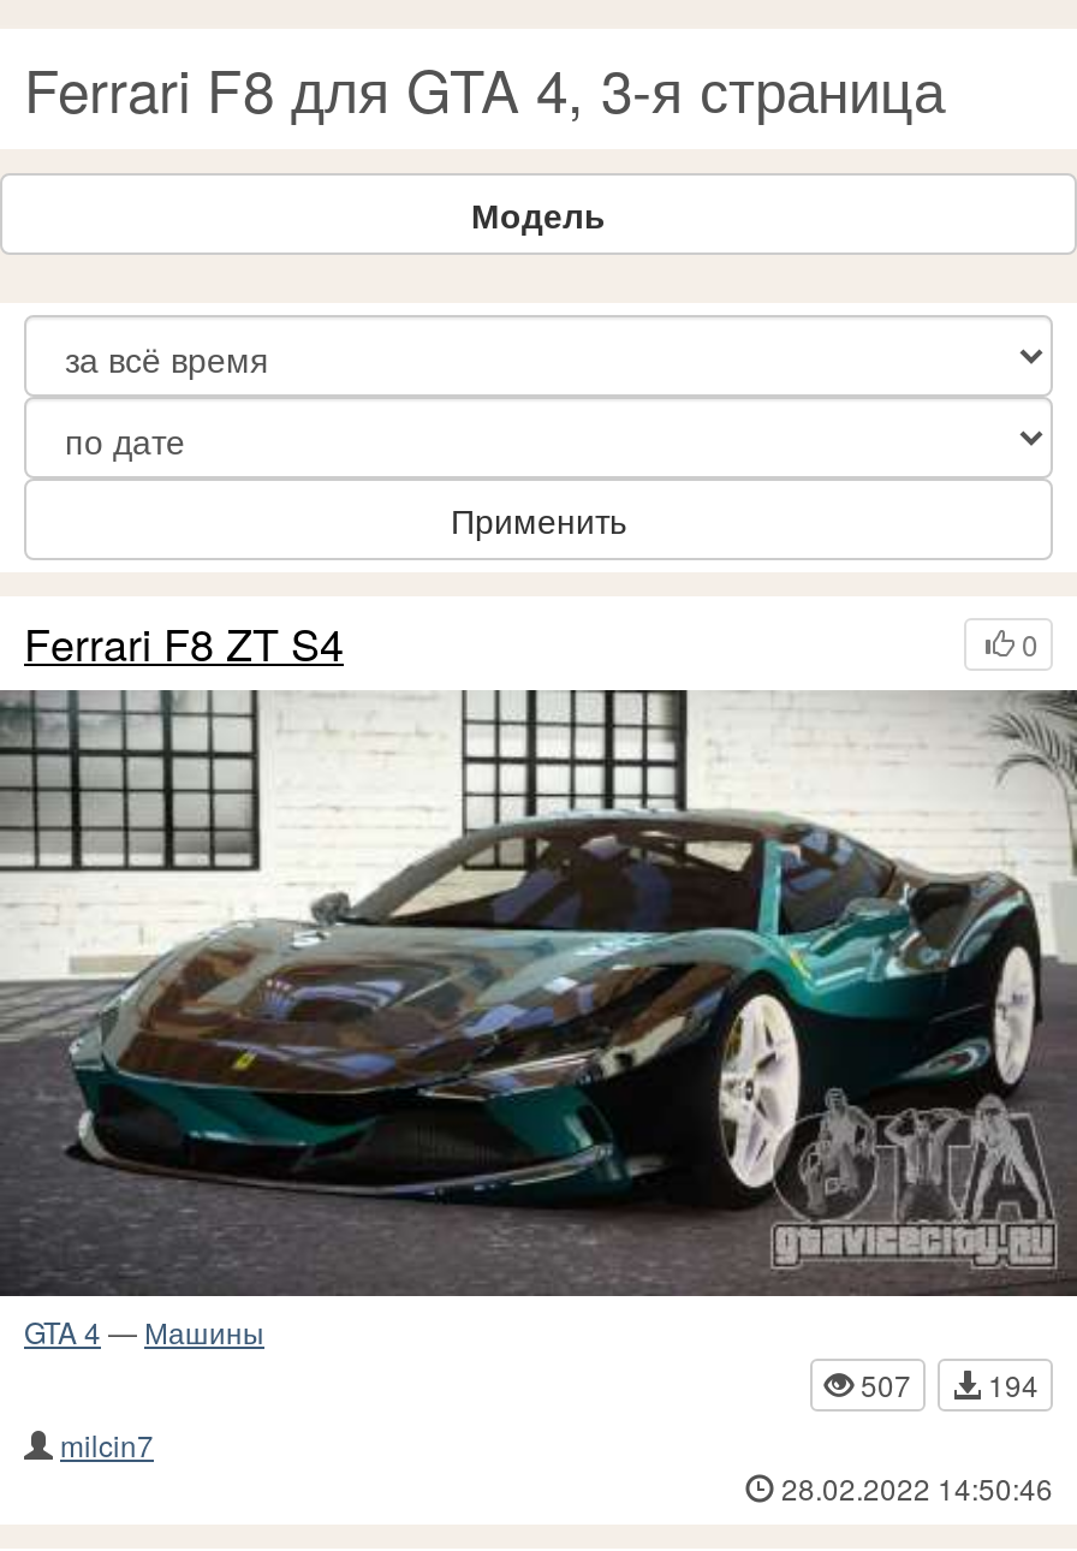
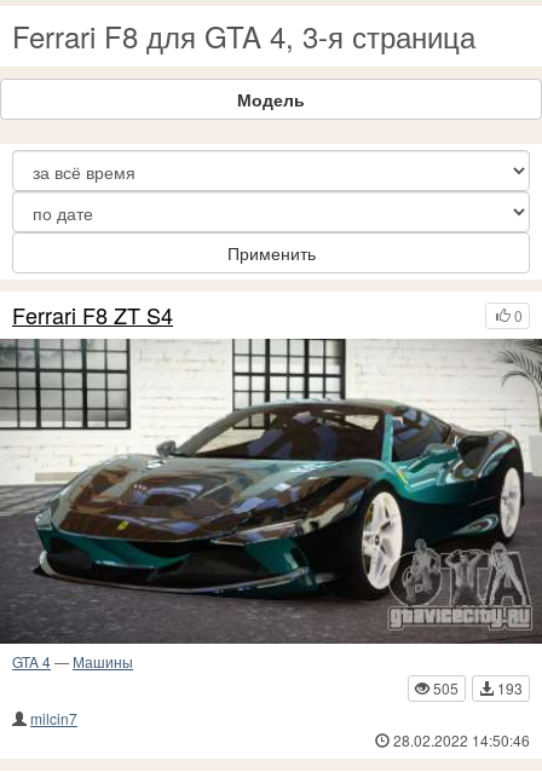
[861,1362,911,1403] 507 -> [433,677,459,698] 505
[988,1362,1039,1403] 194 -> [497,677,523,698] 193

